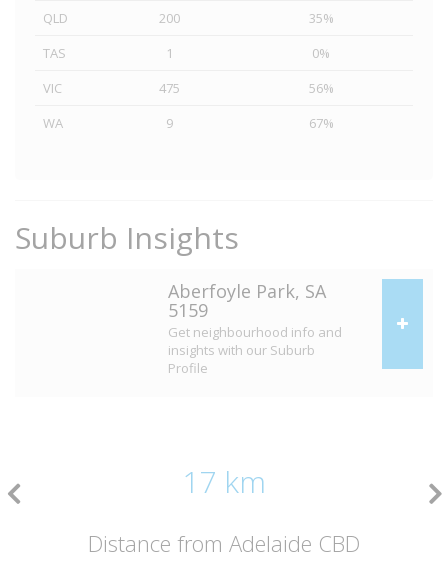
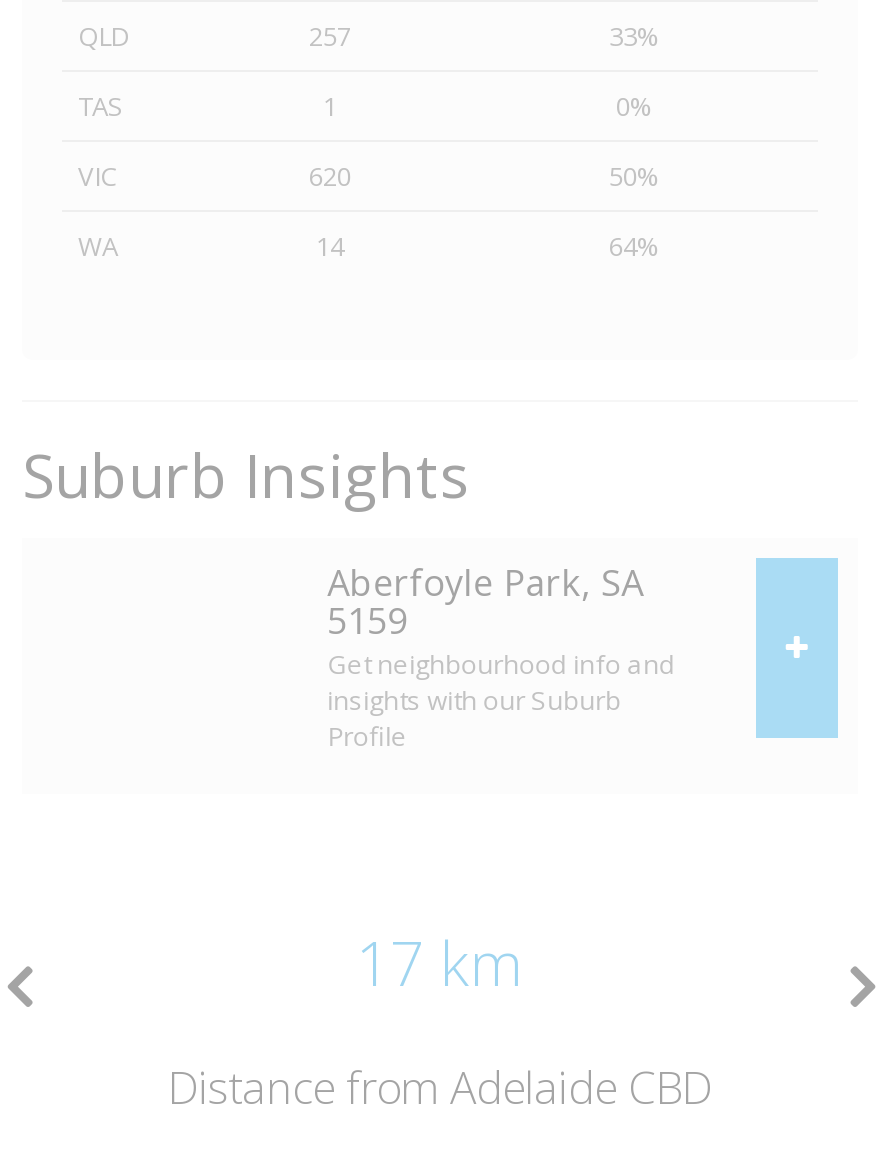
[158,9,179,27] 200 -> [309,18,351,54] 257
[308,9,333,27] 35% -> [609,18,659,54] 33%
[158,79,179,97] 475 -> [309,158,351,194] 620
[308,79,333,97] 56% -> [609,158,659,194] 50%
[165,114,172,132] 9 -> [316,228,344,264] 14
[308,114,333,132] 67% -> [609,228,659,264] 64%

